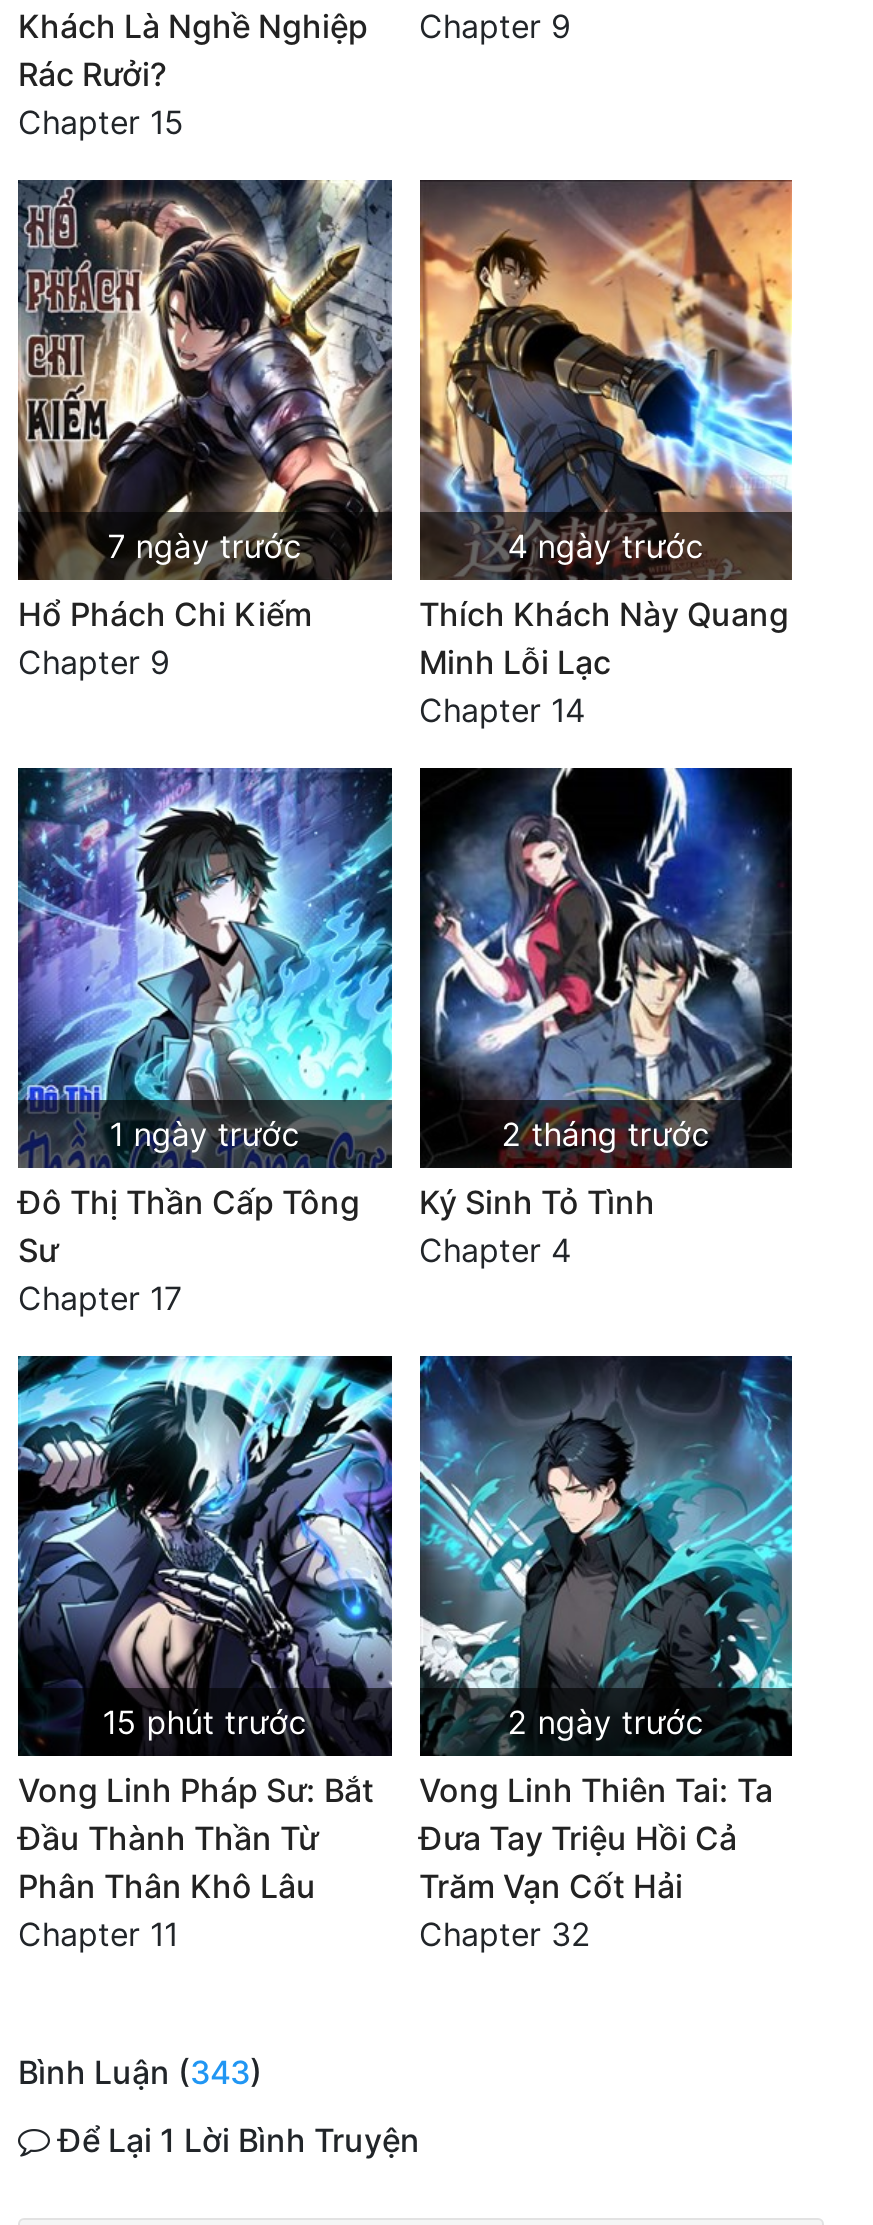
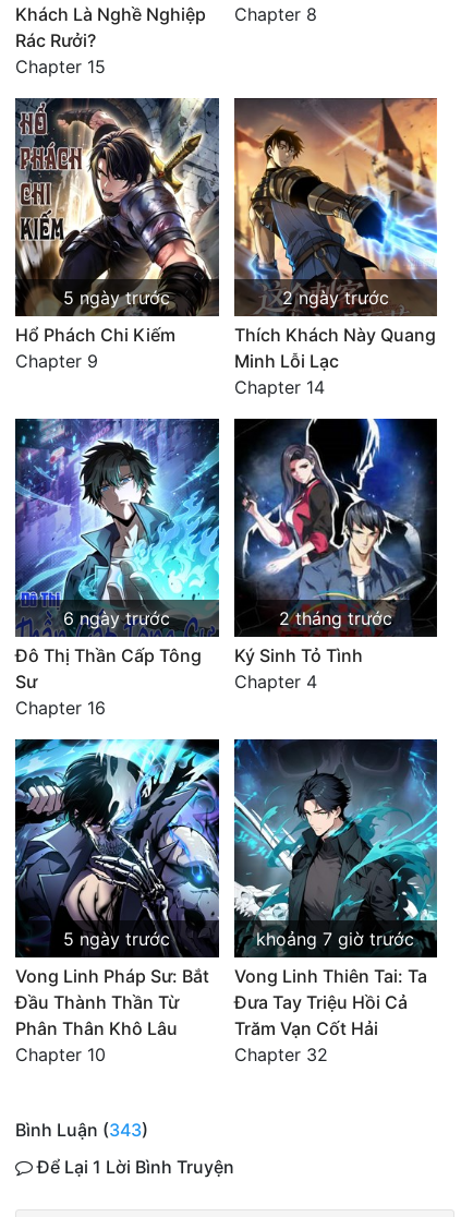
[18,6,571,46] Khách Là Nghề Nghiệp Chapter 9 -> [15,3,317,25] Khách Là Nghề Nghiệp Chapter 8
[108,526,302,566] 7 ngày trước -> [63,287,170,309] 5 ngày trước
[508,526,704,566] 4 ngày trước -> [282,287,389,309] 2 ngày trước
[110,1114,300,1154] 1 ngày trước -> [63,607,170,629] 6 ngày trước
[18,1278,182,1318] Chapter 17 -> [15,697,106,719] Chapter 16
[102,1702,306,1742] 15 phút trước -> [63,928,170,950] 5 ngày trước
[508,1702,704,1742] 2 ngày trước -> [256,928,414,950] khoảng 7 giờ trước
[18,1914,178,1954] Chapter 11 -> [15,1044,106,1065] Chapter 10

